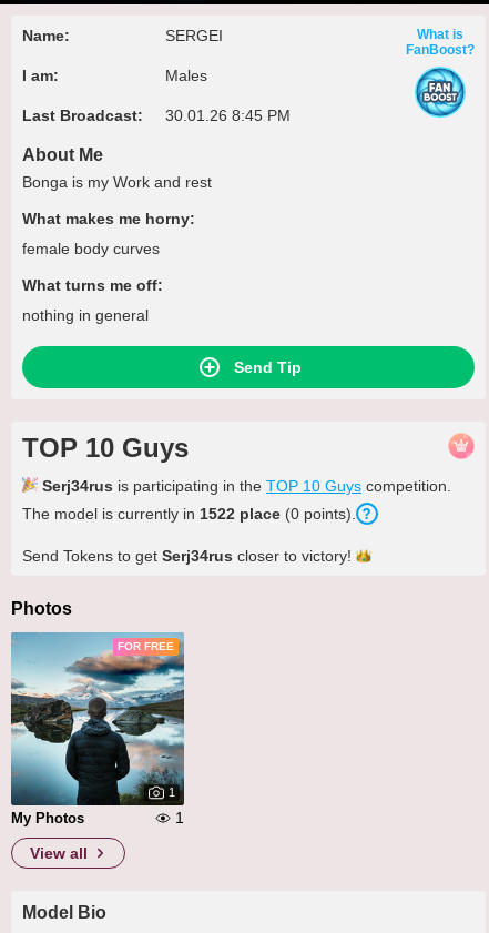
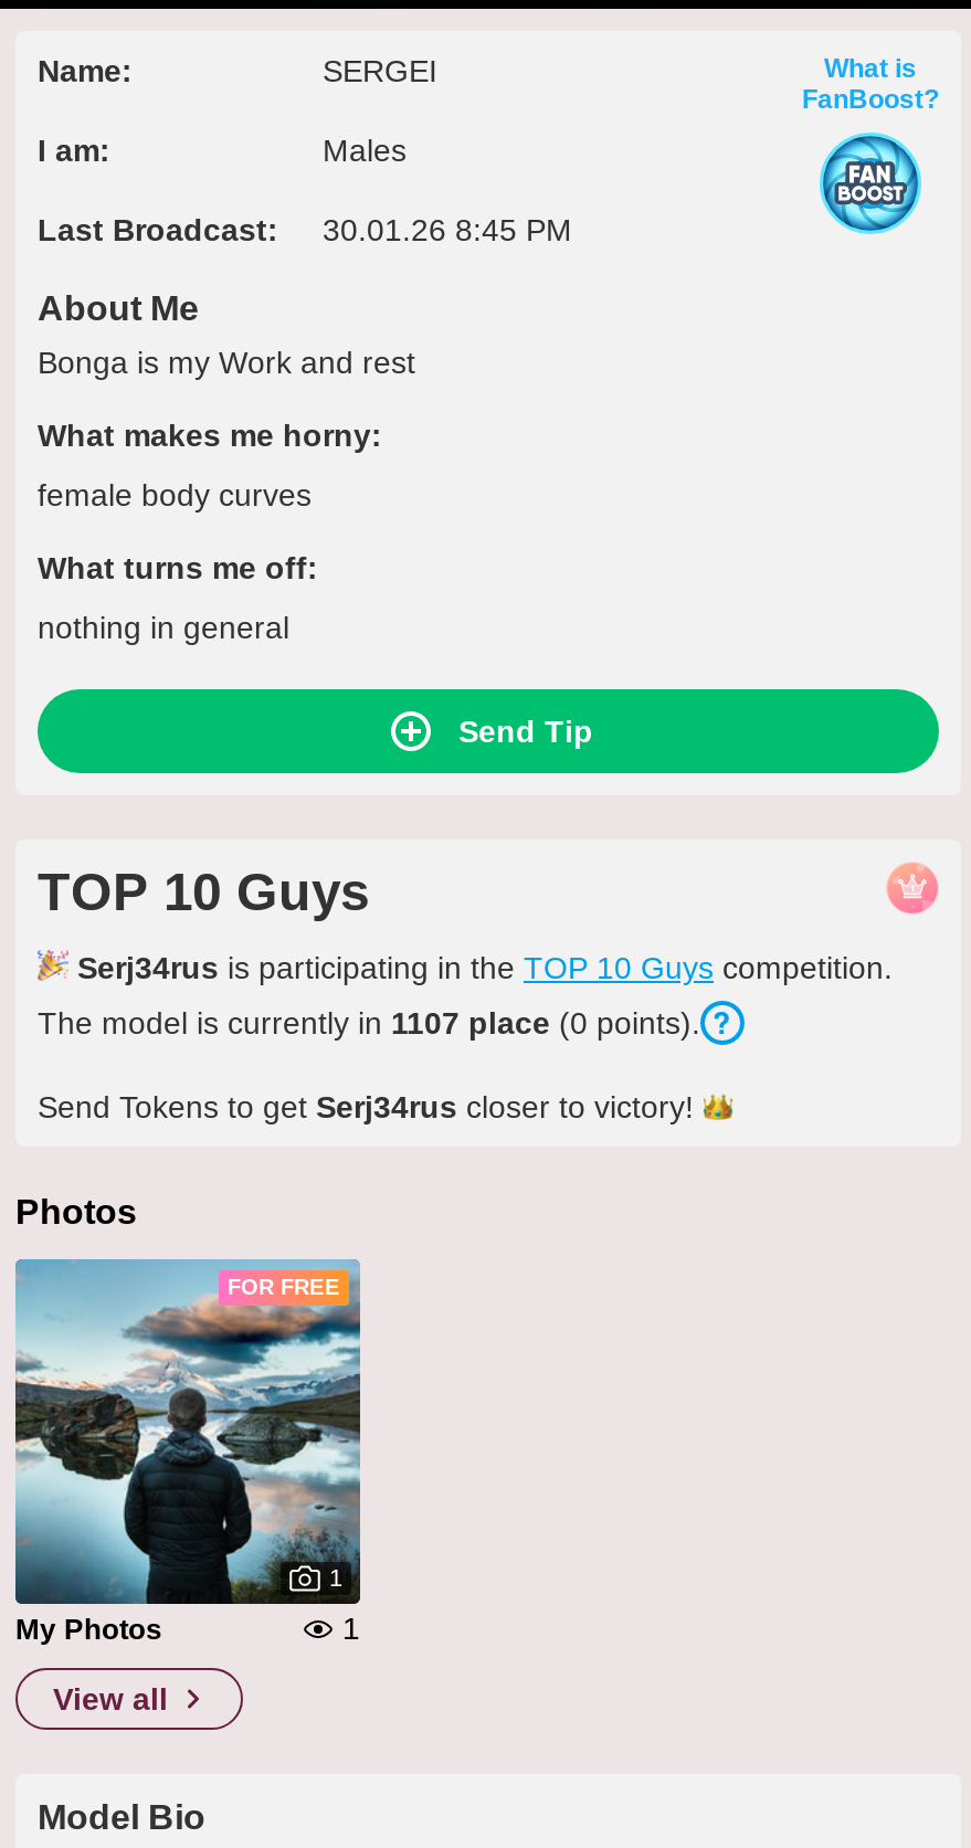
[22,505,356,523] The model is currently in 1522 place (0 points). -> [38,1005,700,1041] The model is currently in 1107 place (0 points).

